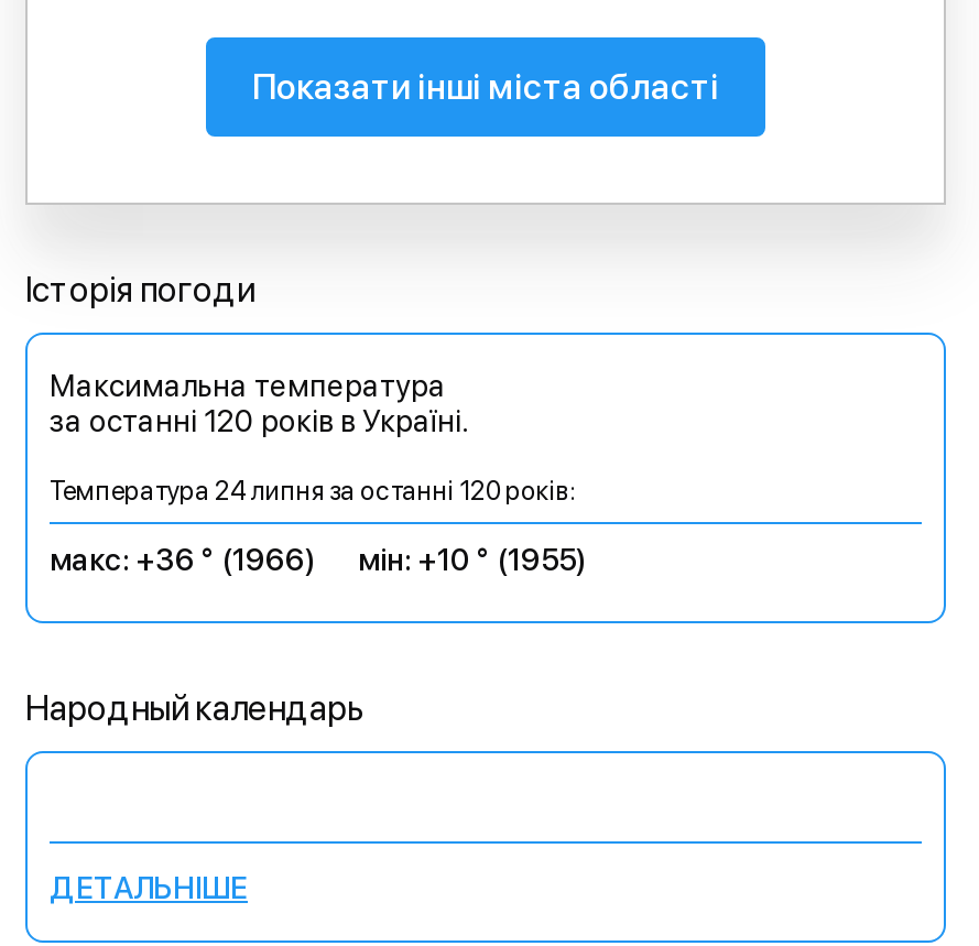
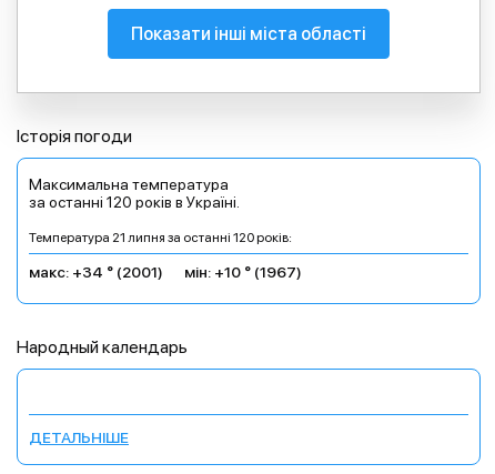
[50,476,576,507] Температура 24 липня за останні 120 років: -> [29,230,292,245] Температура 21 липня за останні 120 років:
[50,542,316,577] макс: +36 ° (1966) -> [29,263,163,281] макс: +34 ° (2001)
[358,542,587,577] мін: +10 ° (1955) -> [184,263,302,281] мін: +10 ° (1967)

